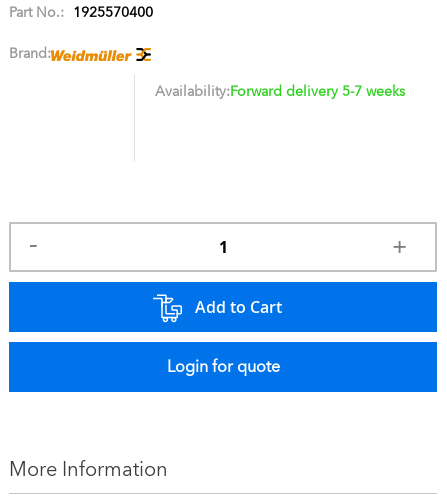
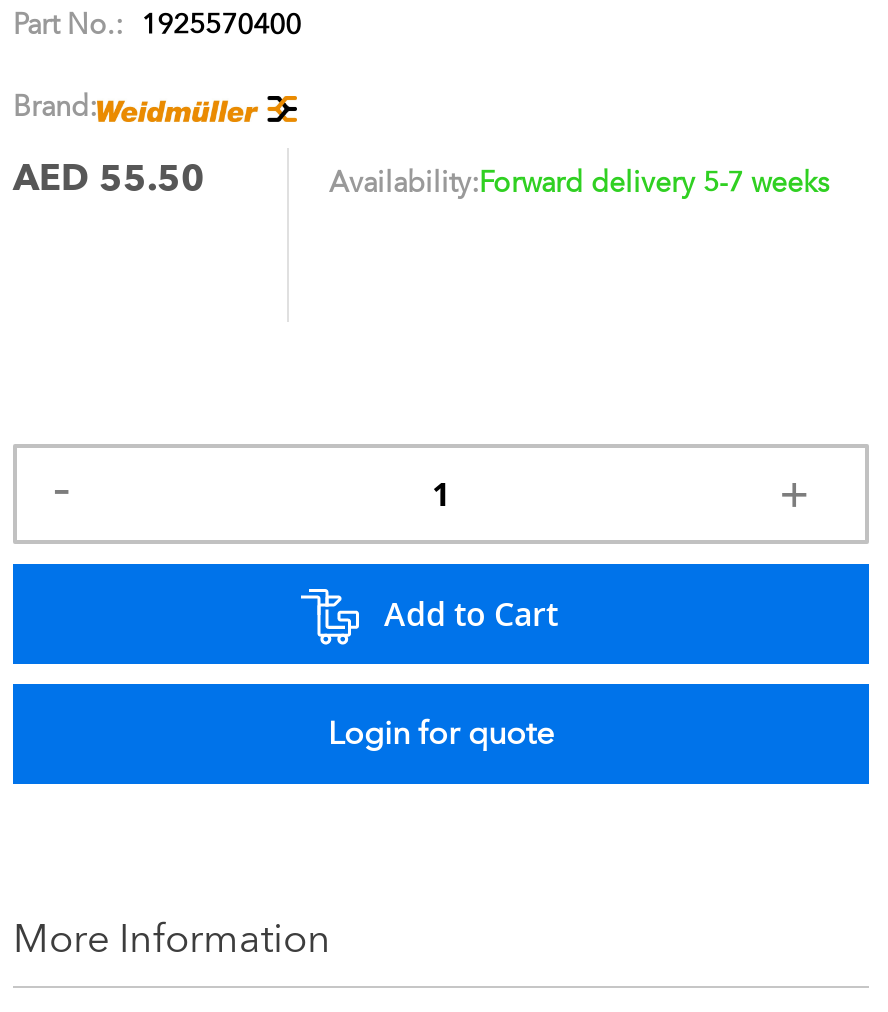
none -> [13,156,205,198] AED 55.50

